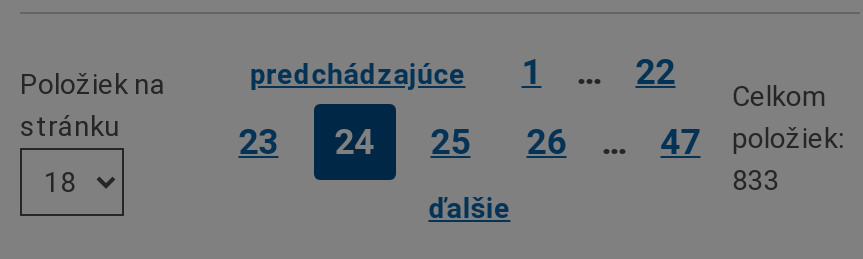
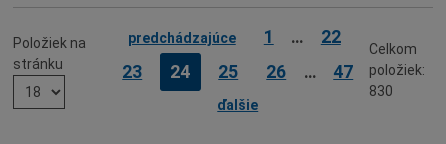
[732,164,780,196] 833 -> [369,83,393,99] 830

